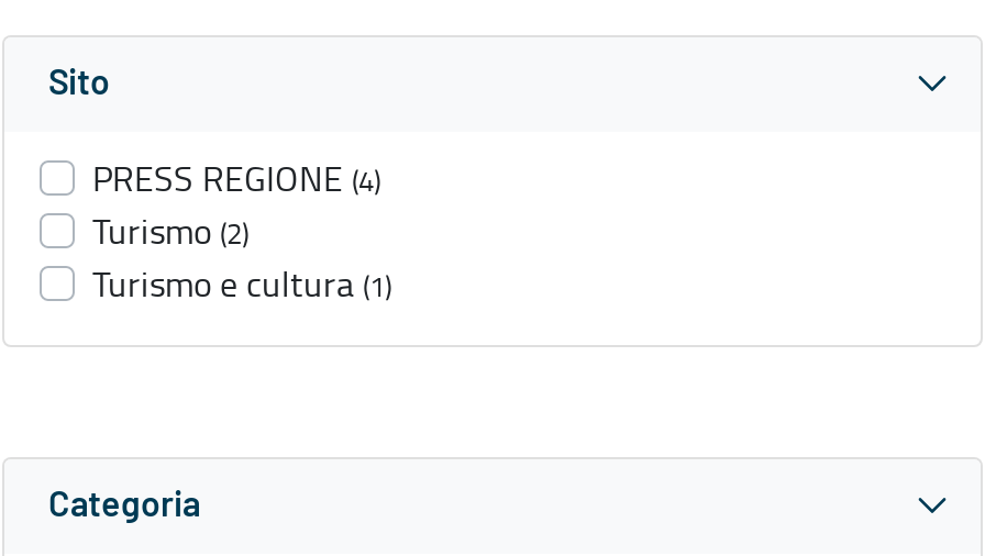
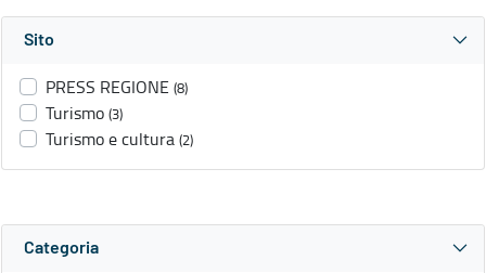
[92,154,380,203] PRESS REGIONE (4) -> [46,75,188,99] PRESS REGIONE (8)
[92,207,248,256] Turismo (2) -> [46,101,123,125] Turismo (3)
[92,260,391,308] Turismo e cultura (1) -> [46,127,193,151] Turismo e cultura (2)

